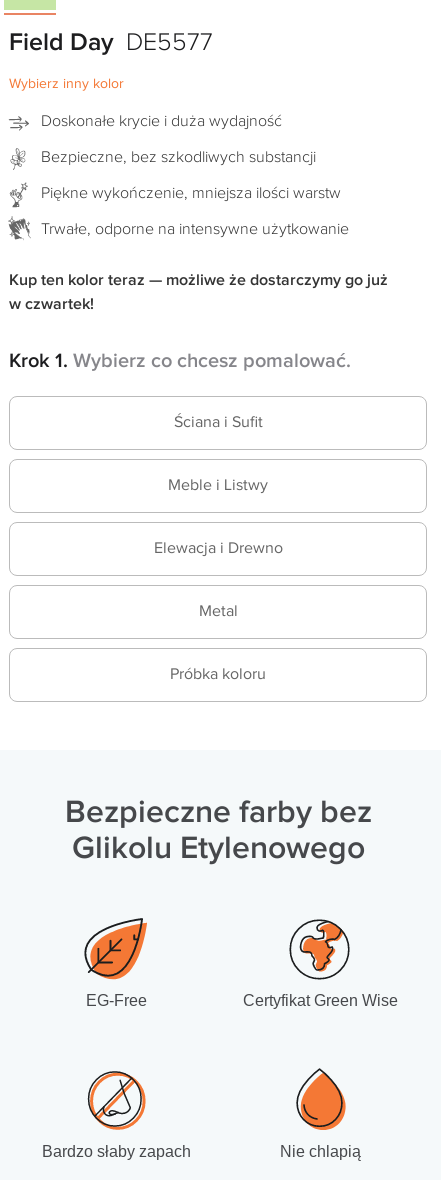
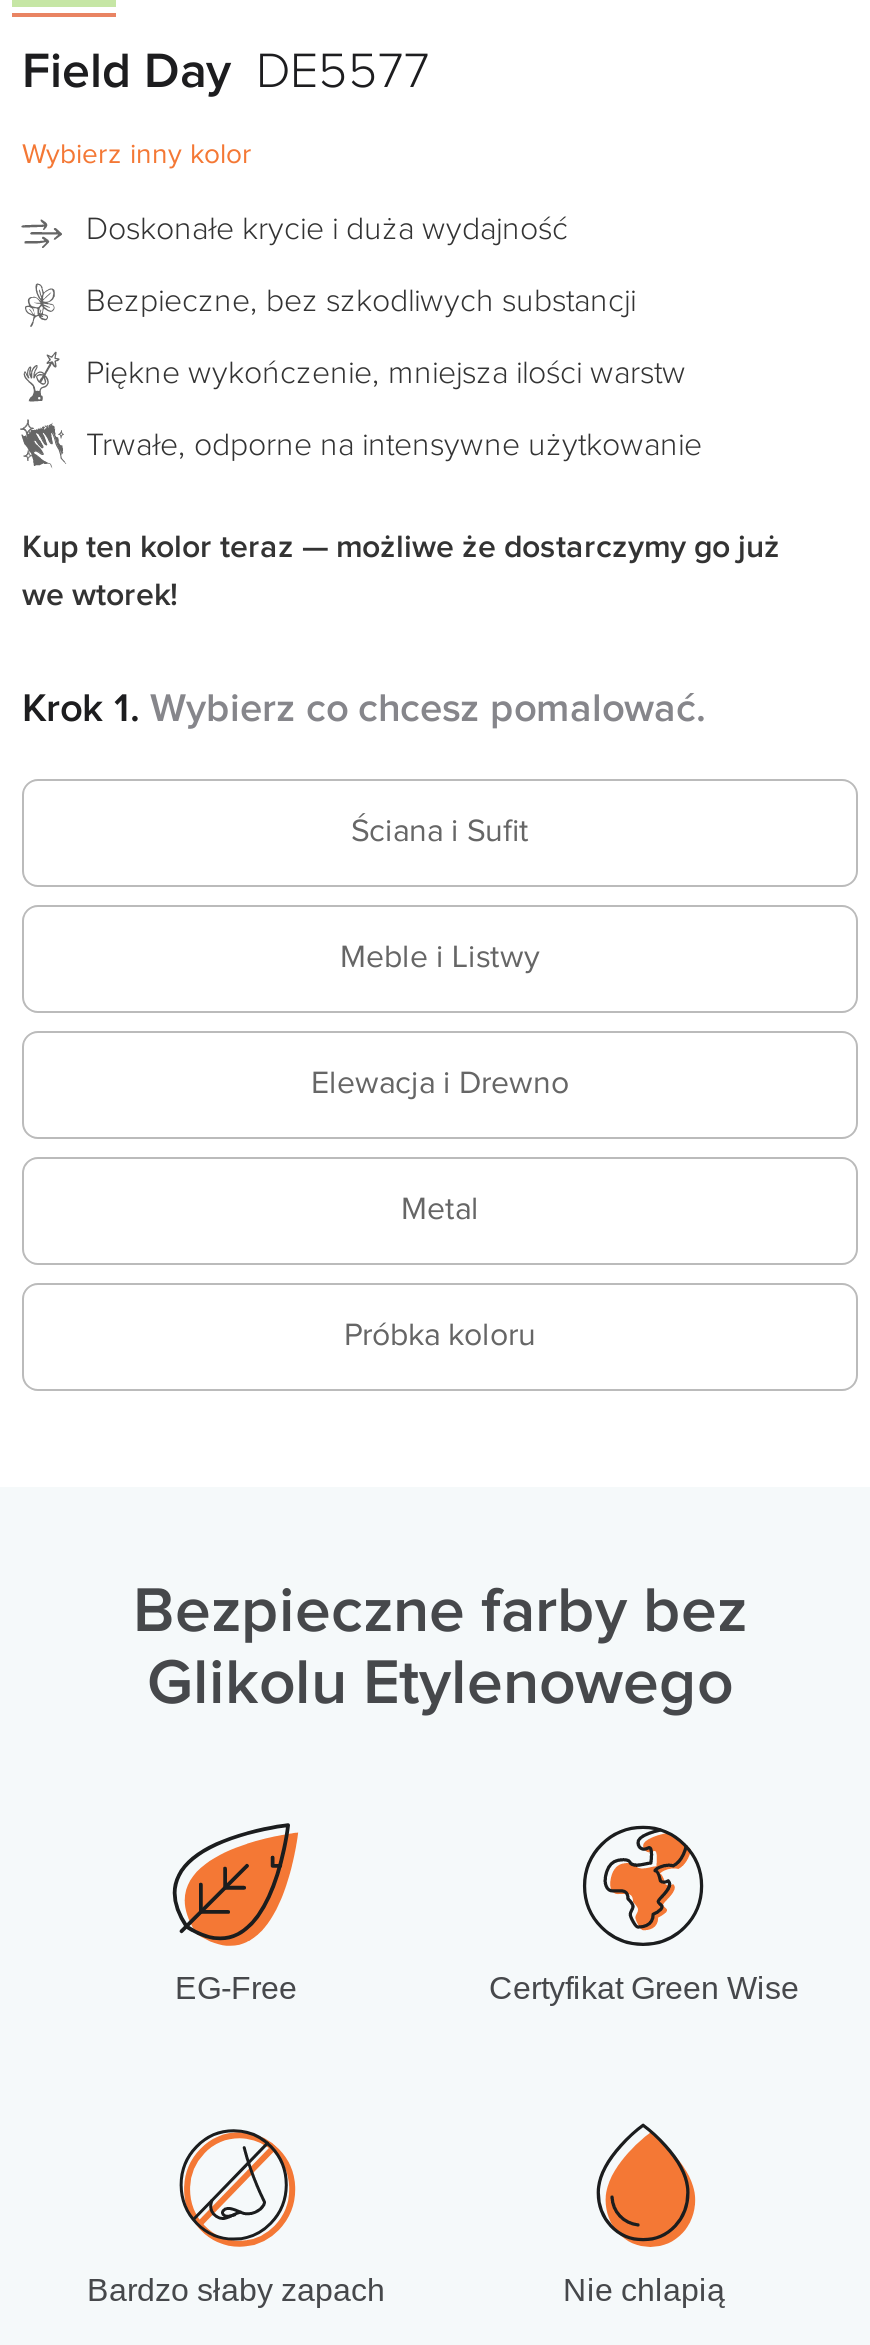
[9,295,94,314] w czwartek! -> [22,577,178,615] we wtorek!

